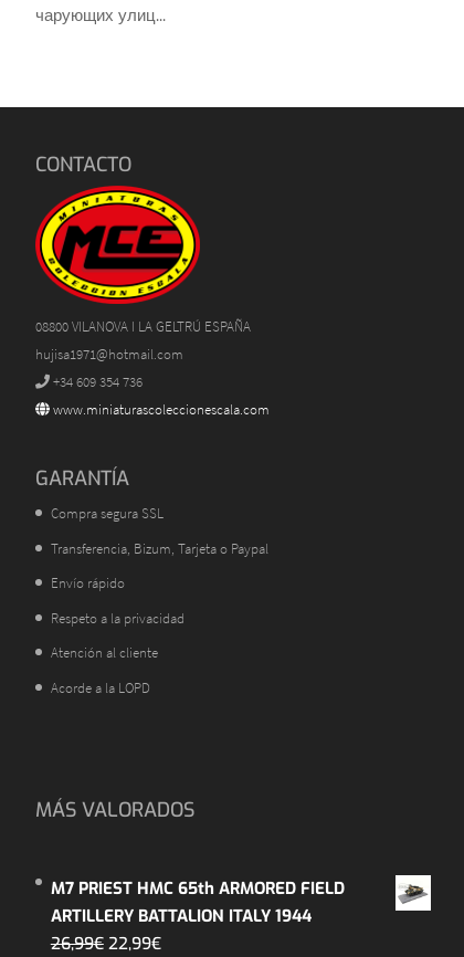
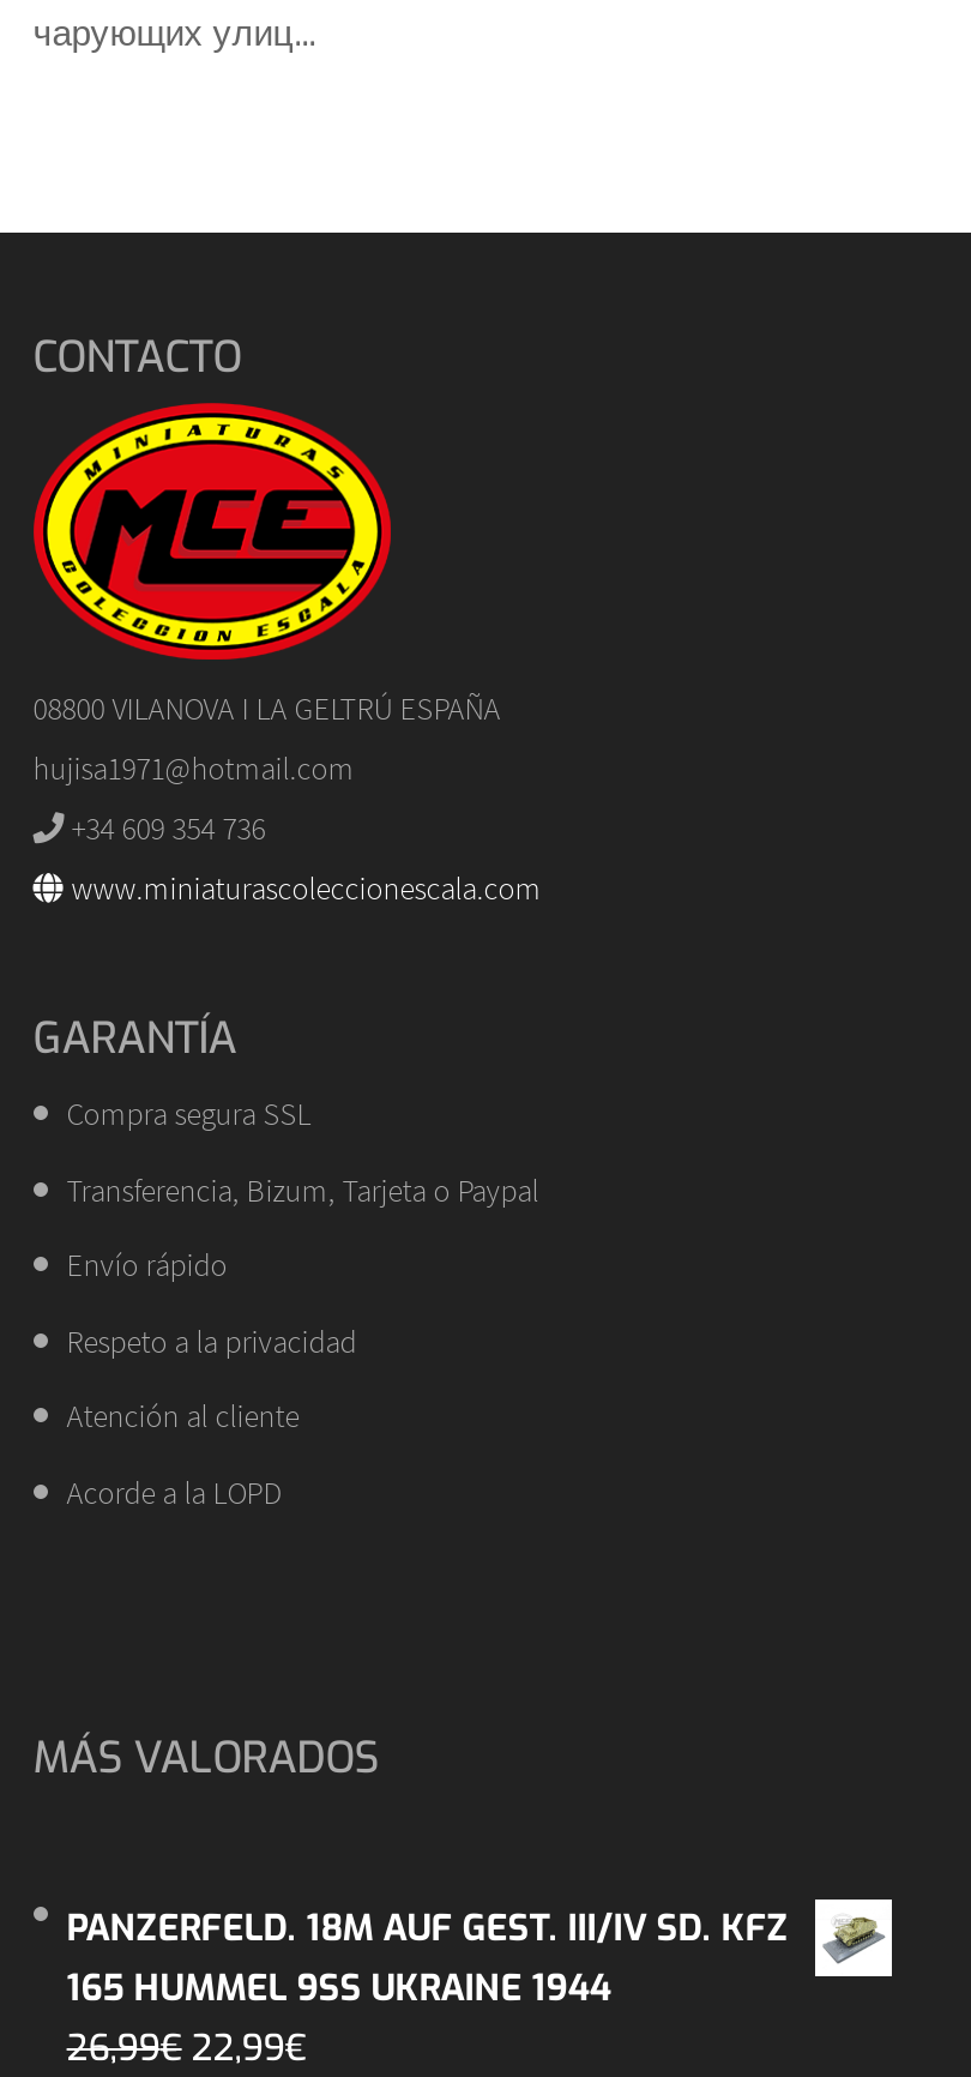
[51,877,344,927] M7 PRIEST HMC 65th ARMORED FIELD | ARTILLERY BATTALION ITALY 1944 -> [67,1904,788,2012] PANZERFELD. 18M AUF GEST. III/IV SD. KFZ | 165 HUMMEL 9SS UKRAINE 1944

